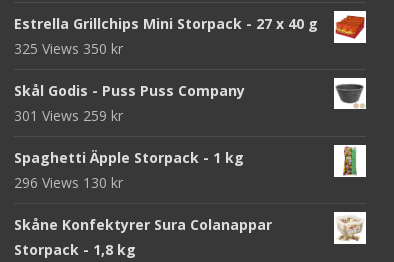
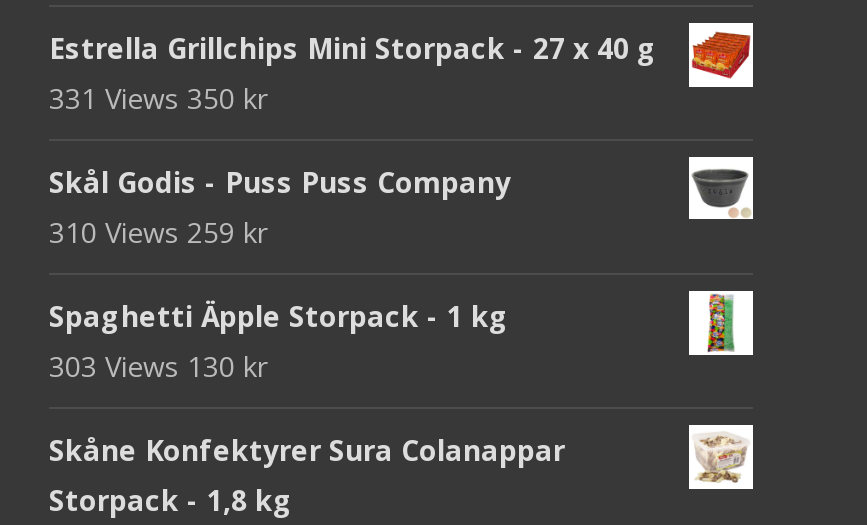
[14,39,123,58] 325 Views 350 kr -> [49,79,267,117] 331 Views 350 kr
[14,106,123,125] 301 Views 259 kr -> [49,213,267,251] 310 Views 259 kr
[14,173,123,192] 296 Views 130 kr -> [49,347,267,385] 303 Views 130 kr

